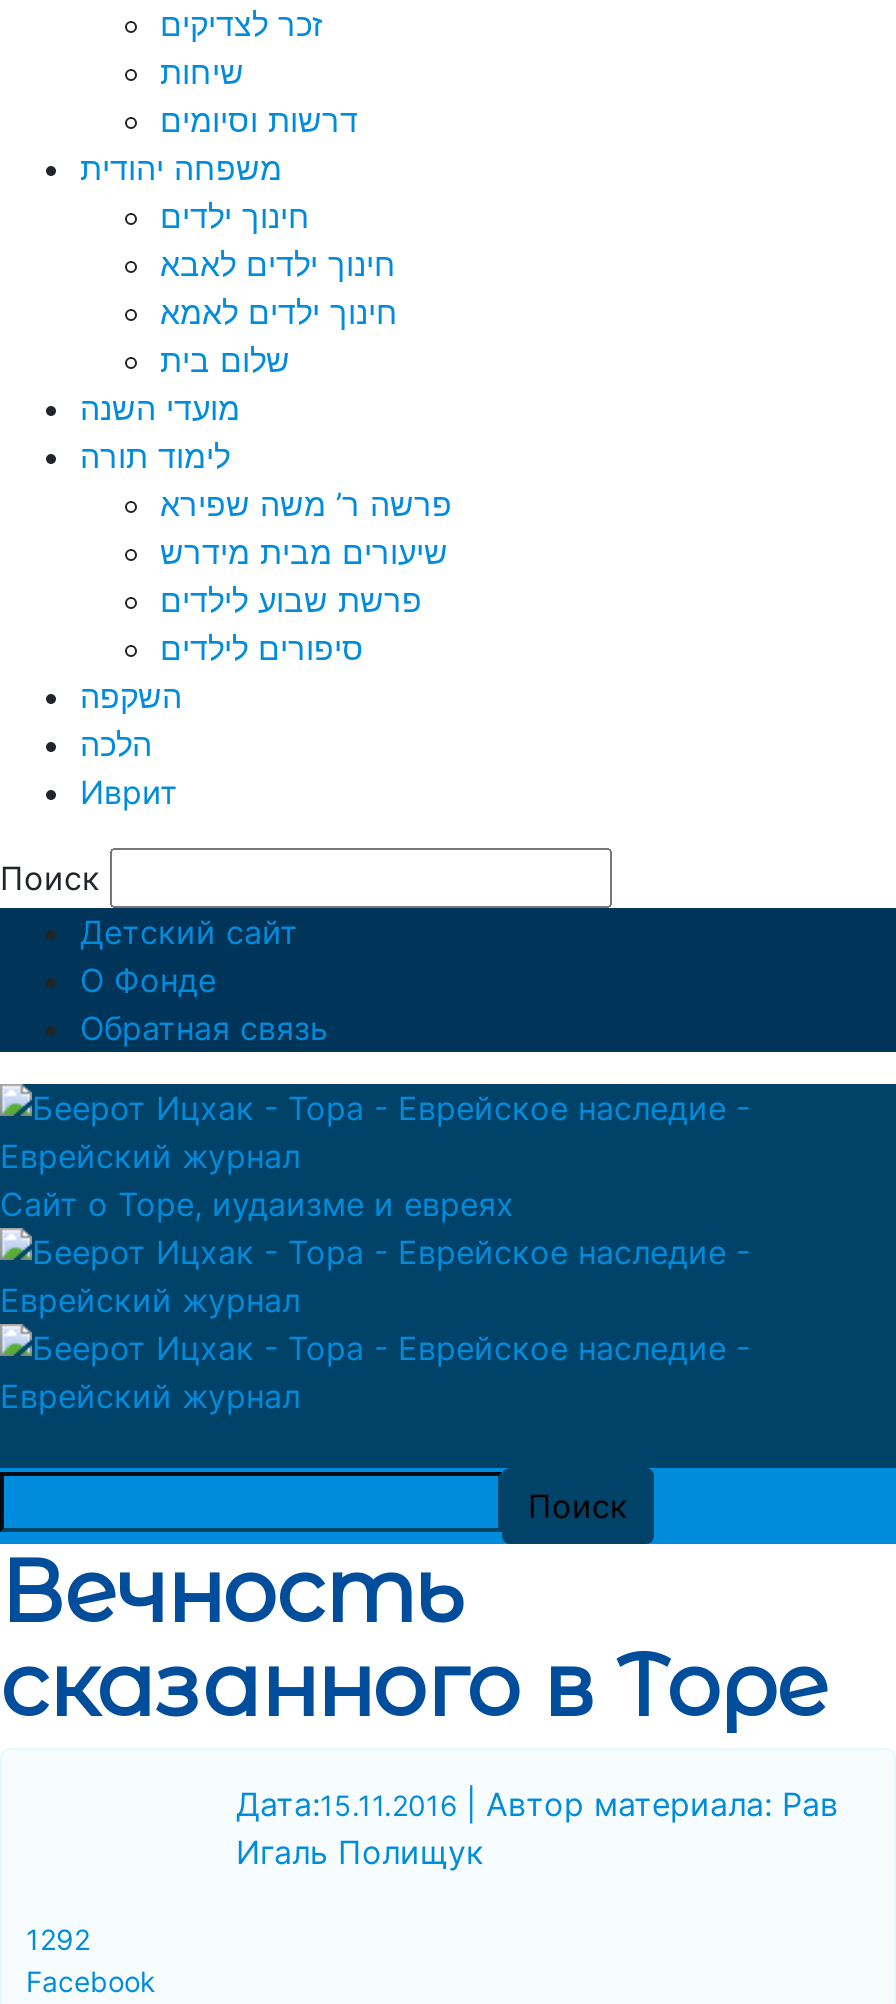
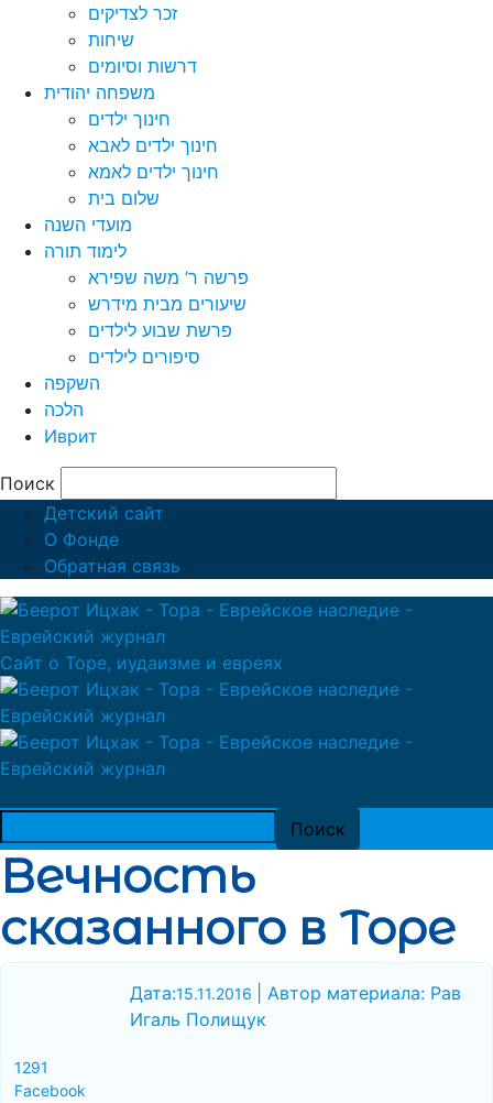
[26,1922,90,1956] 1292 -> [14,1058,48,1077] 1291

